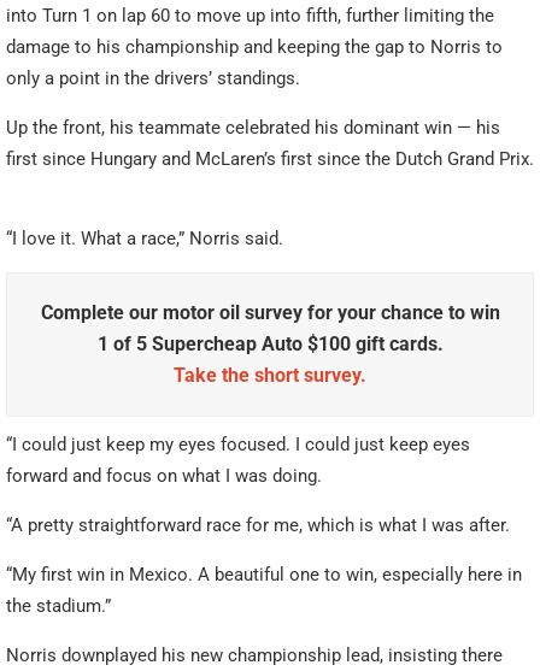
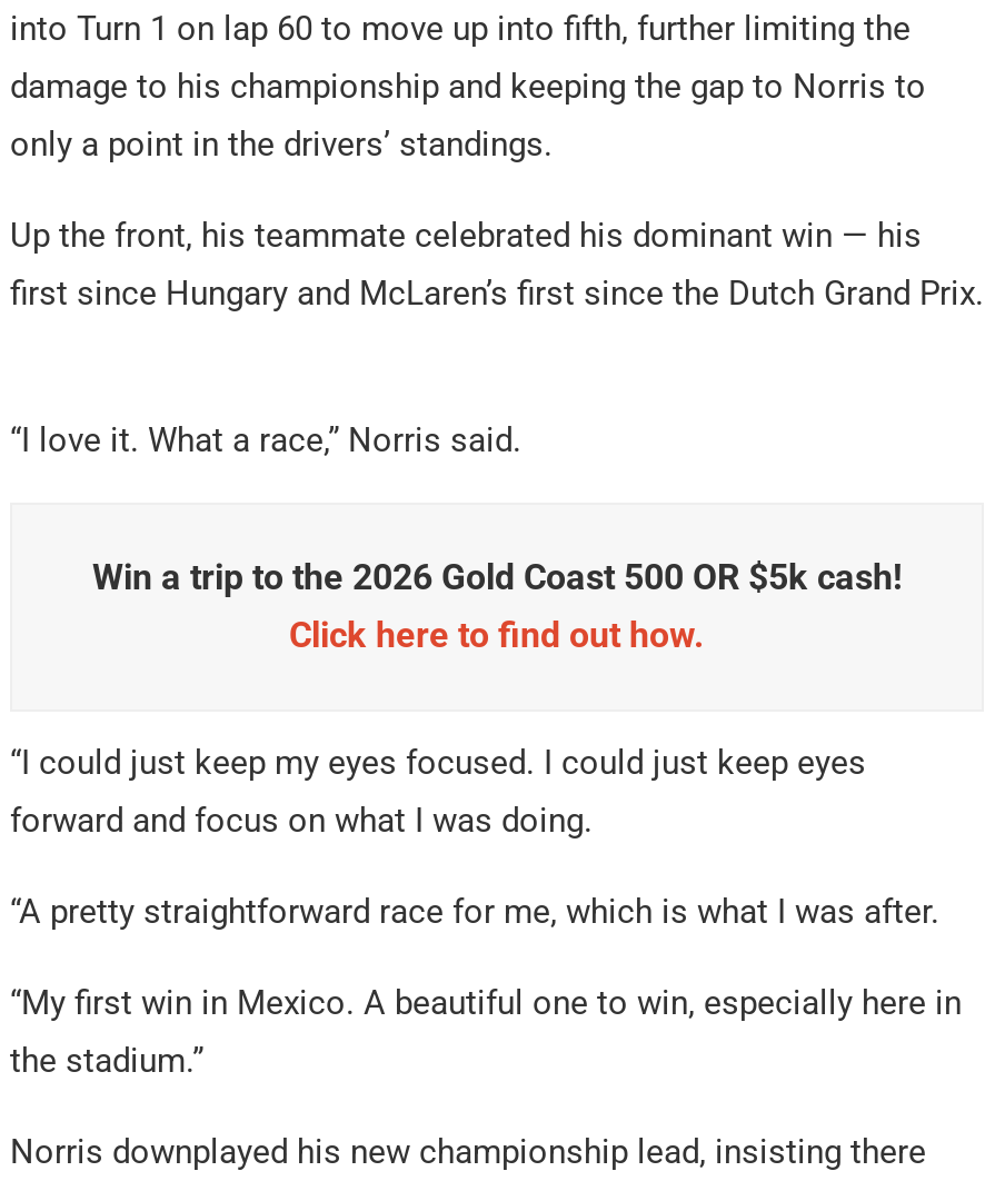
[40,301,500,387] Complete our motor oil survey for your chance to win | 1 of 5 Supercheap Auto $100 gift cards. | Take the short survey. -> [92,556,902,656] Win a trip to the 2026 Gold Coast 500 OR $5k cash! | Click here to find out how.

